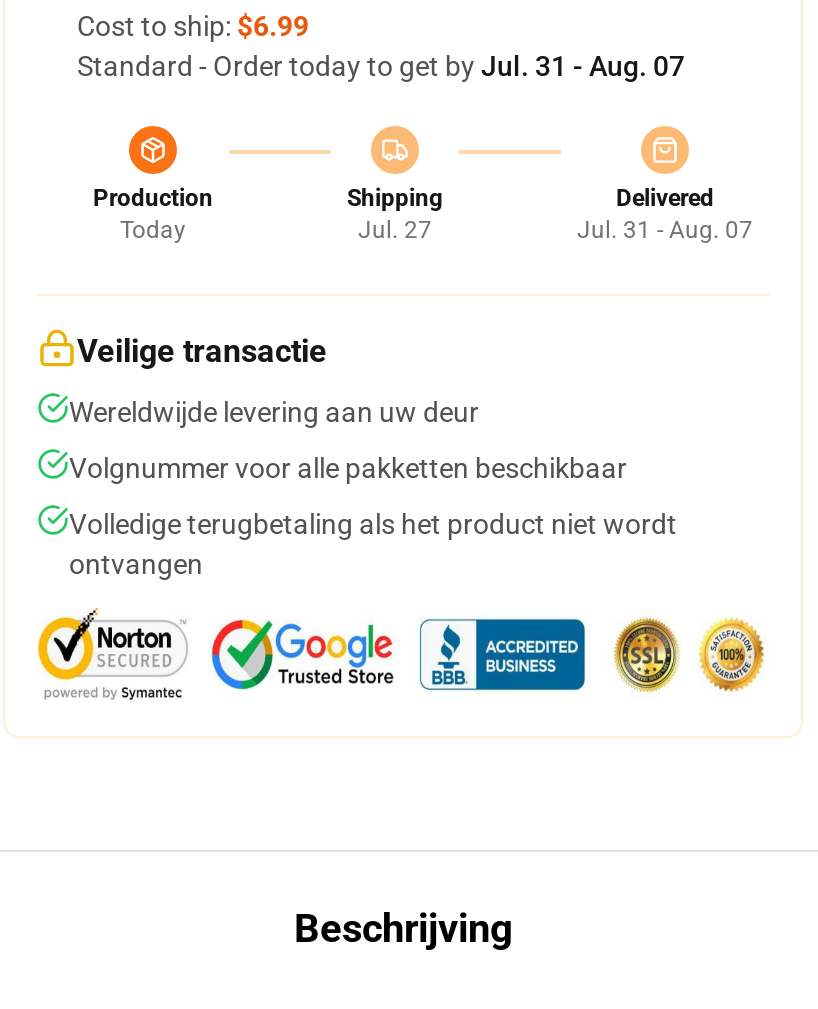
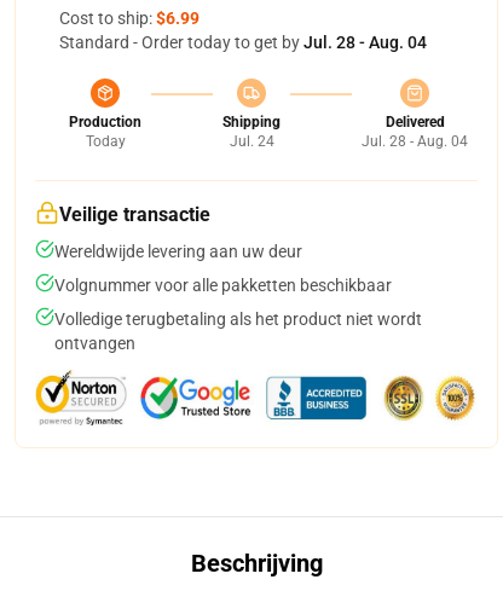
[77,50,685,82] Standard - Order today to get by Jul. 31 - Aug. 07 -> [59,33,427,52] Standard - Order today to get by Jul. 28 - Aug. 04
[358,216,432,244] Jul. 27 -> [229,133,274,150] Jul. 24
[577,216,753,244] Jul. 31 - Aug. 07 -> [362,133,468,150] Jul. 28 - Aug. 04

